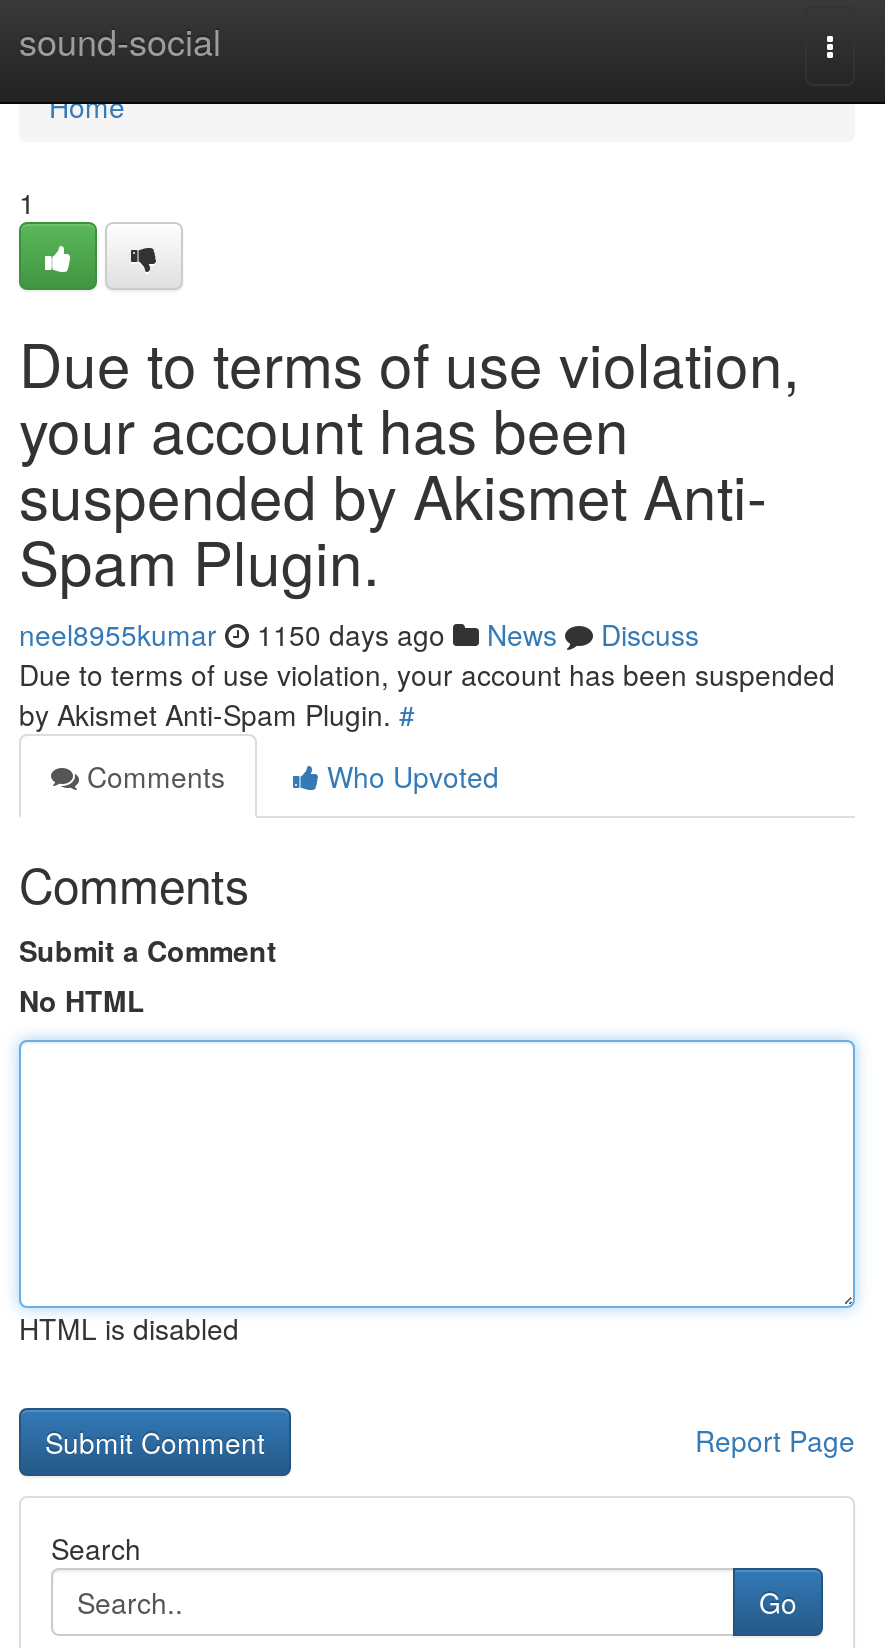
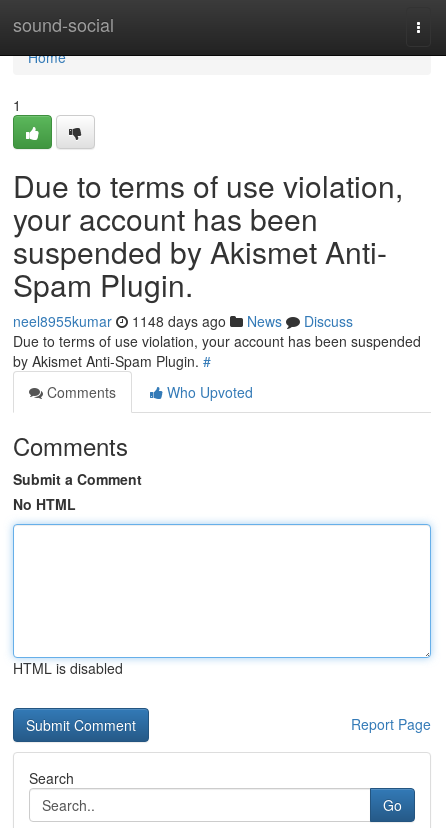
[19,614,699,654] neel8955kumar 1150 days ago News Discuss -> [13,311,353,331] neel8955kumar 1148 days ago News Discuss

